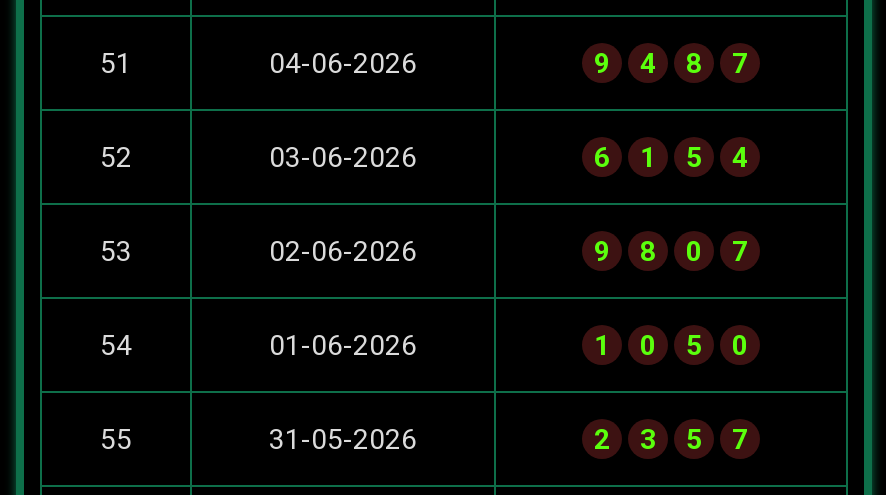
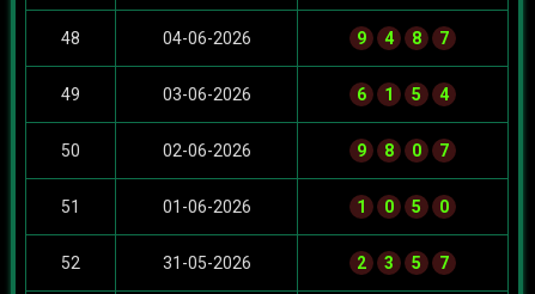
[100,47,132,79] 51 -> [61,29,80,48] 48
[100,141,132,173] 52 -> [61,85,80,104] 49
[100,235,132,267] 53 -> [61,141,80,160] 50
[100,329,132,361] 54 -> [61,197,80,216] 51
[100,423,132,455] 55 -> [61,253,80,272] 52

